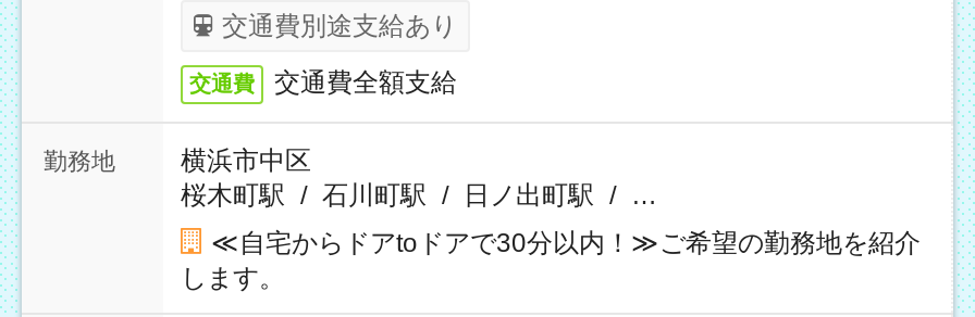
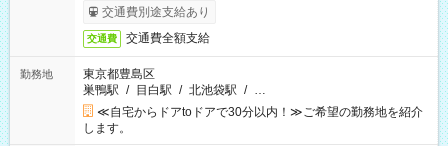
[181,145,657,211] 横浜市中区 | 桜木町駅 / 石川町駅 / 日ノ出町駅 / … -> [83,67,266,97] 東京都豊島区 | 巣鴨駅 / 目白駅 / 北池袋駅 / …

